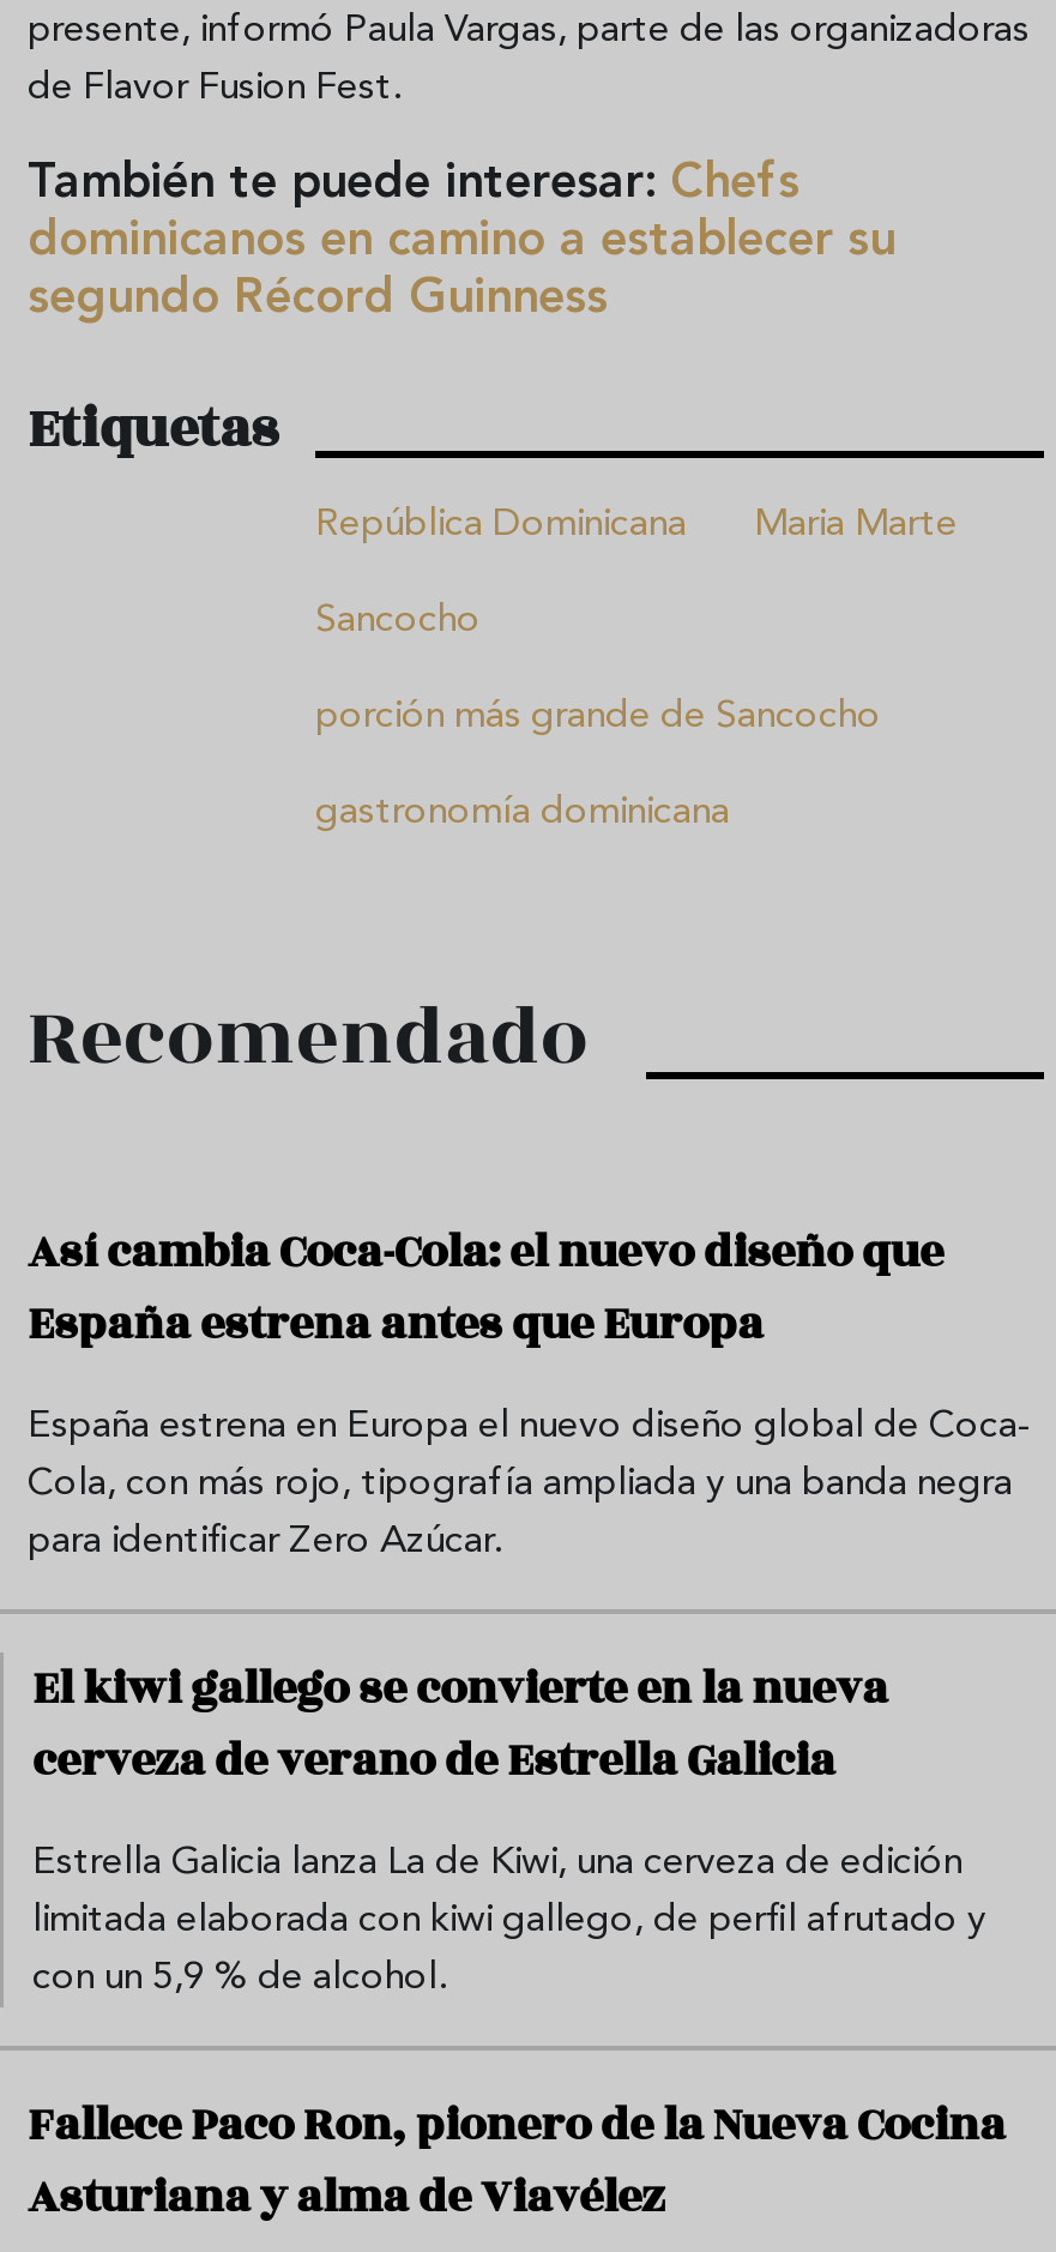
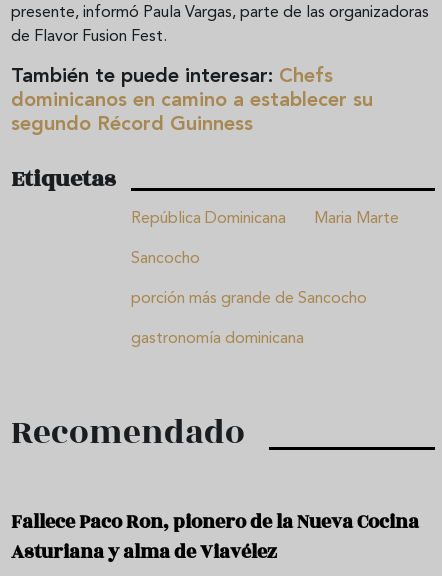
[28,1218,1032,1997] Así cambia Coca-Cola: el nuevo diseño que | España estrena antes que Europa | España estrena en Europa el nuevo diseño global de Coca- | Cola, con más rojo, tipografía ampliada y una banda negra | para identificar Zero Azúcar. | El kiwi gallego se convierte en la nueva | cerveza de verano de Estrella Galicia | Estrella Galicia lanza La de Kiwi, una cerveza de edición | limitada elaborada con kiwi gallego, de perfil afrutado y | con un 5,9 % de alcohol. -> none

